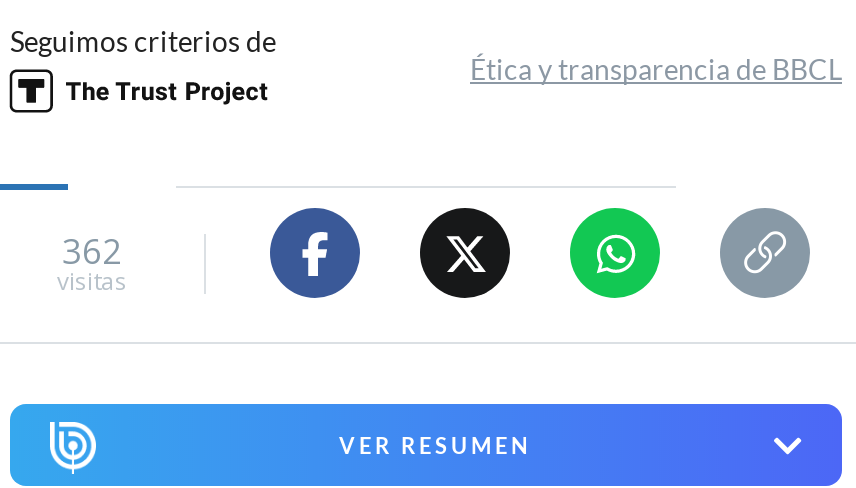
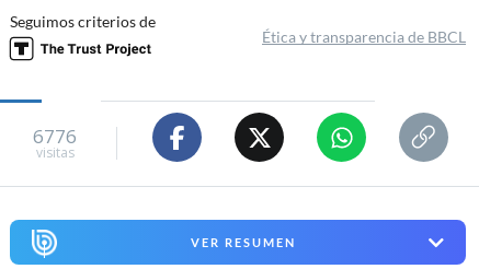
[62,228,122,274] 362 -> [33,124,77,149] 6776

